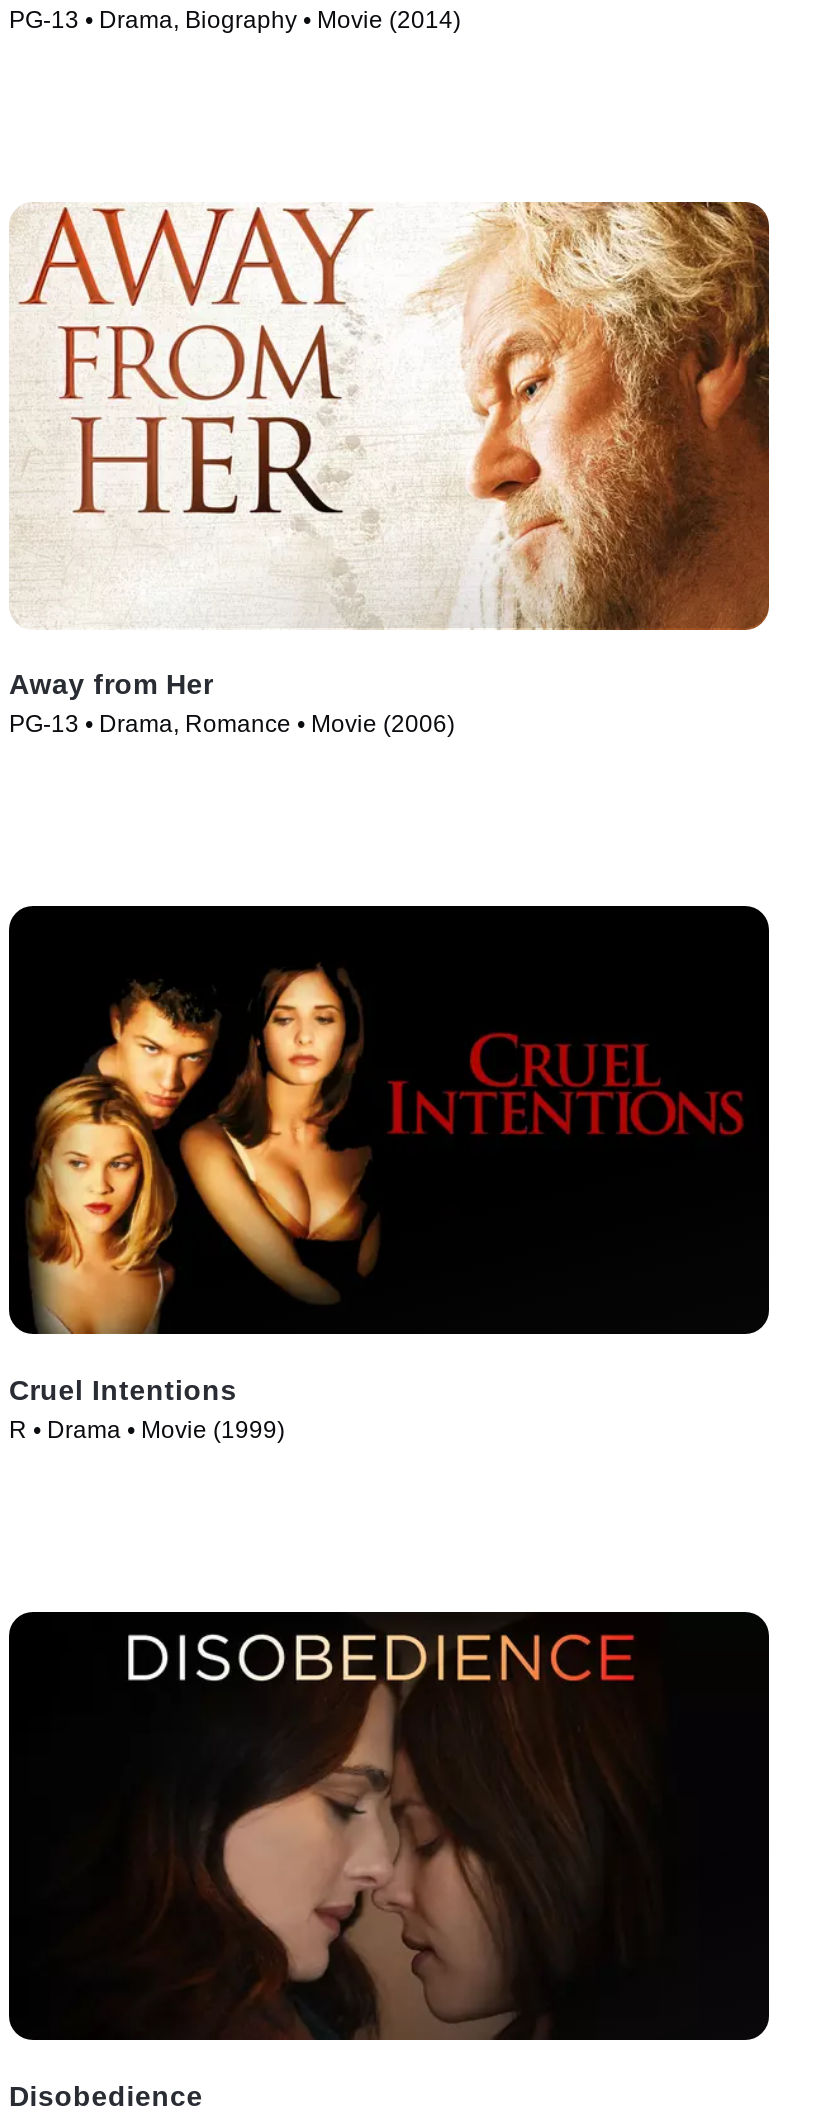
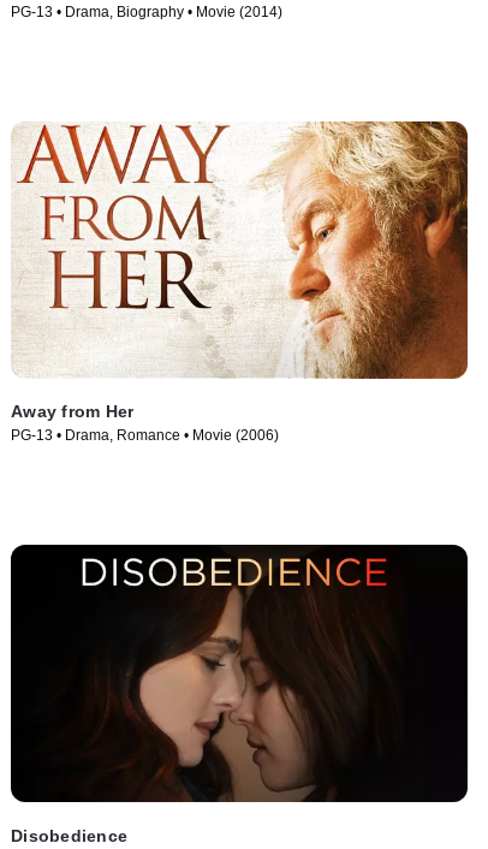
[9,926,745,1444] [image] | Cruel Intentions | R • Drama • Movie (1999) -> none

